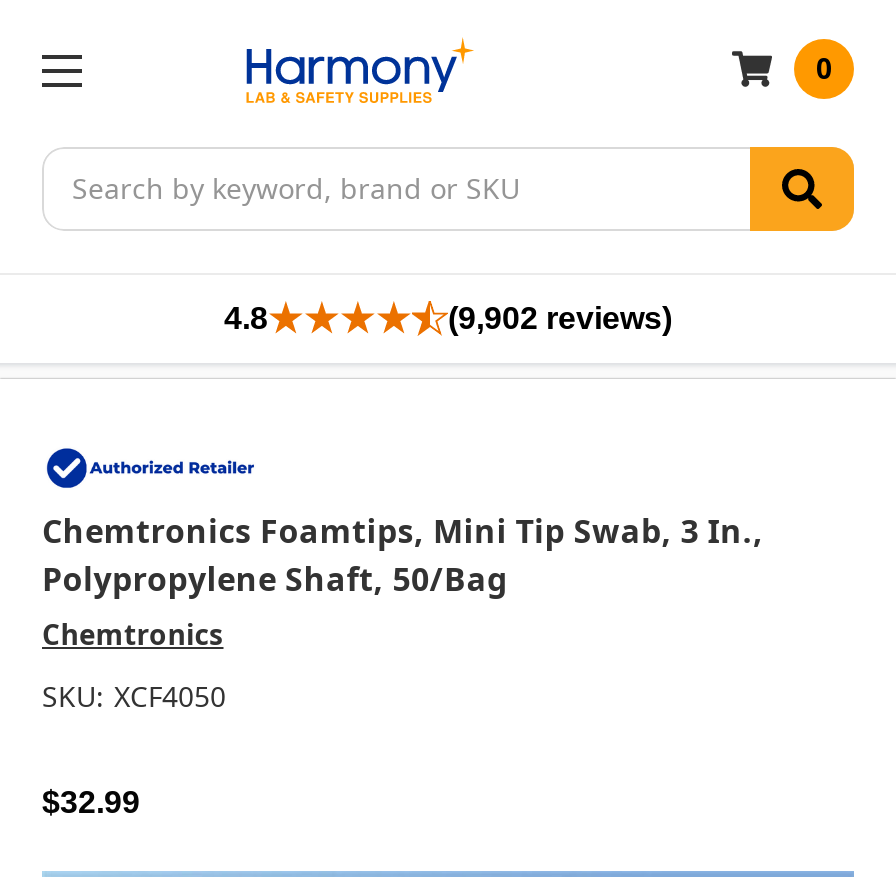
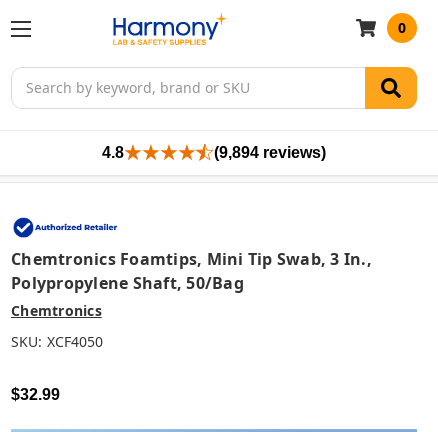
[448,301,672,335] (9,902 reviews) -> [214,144,326,161] (9,894 reviews)

